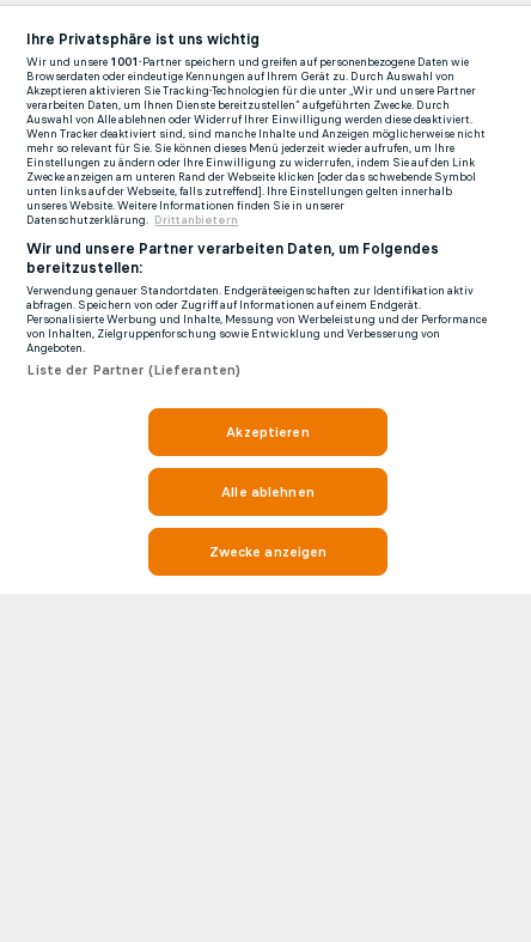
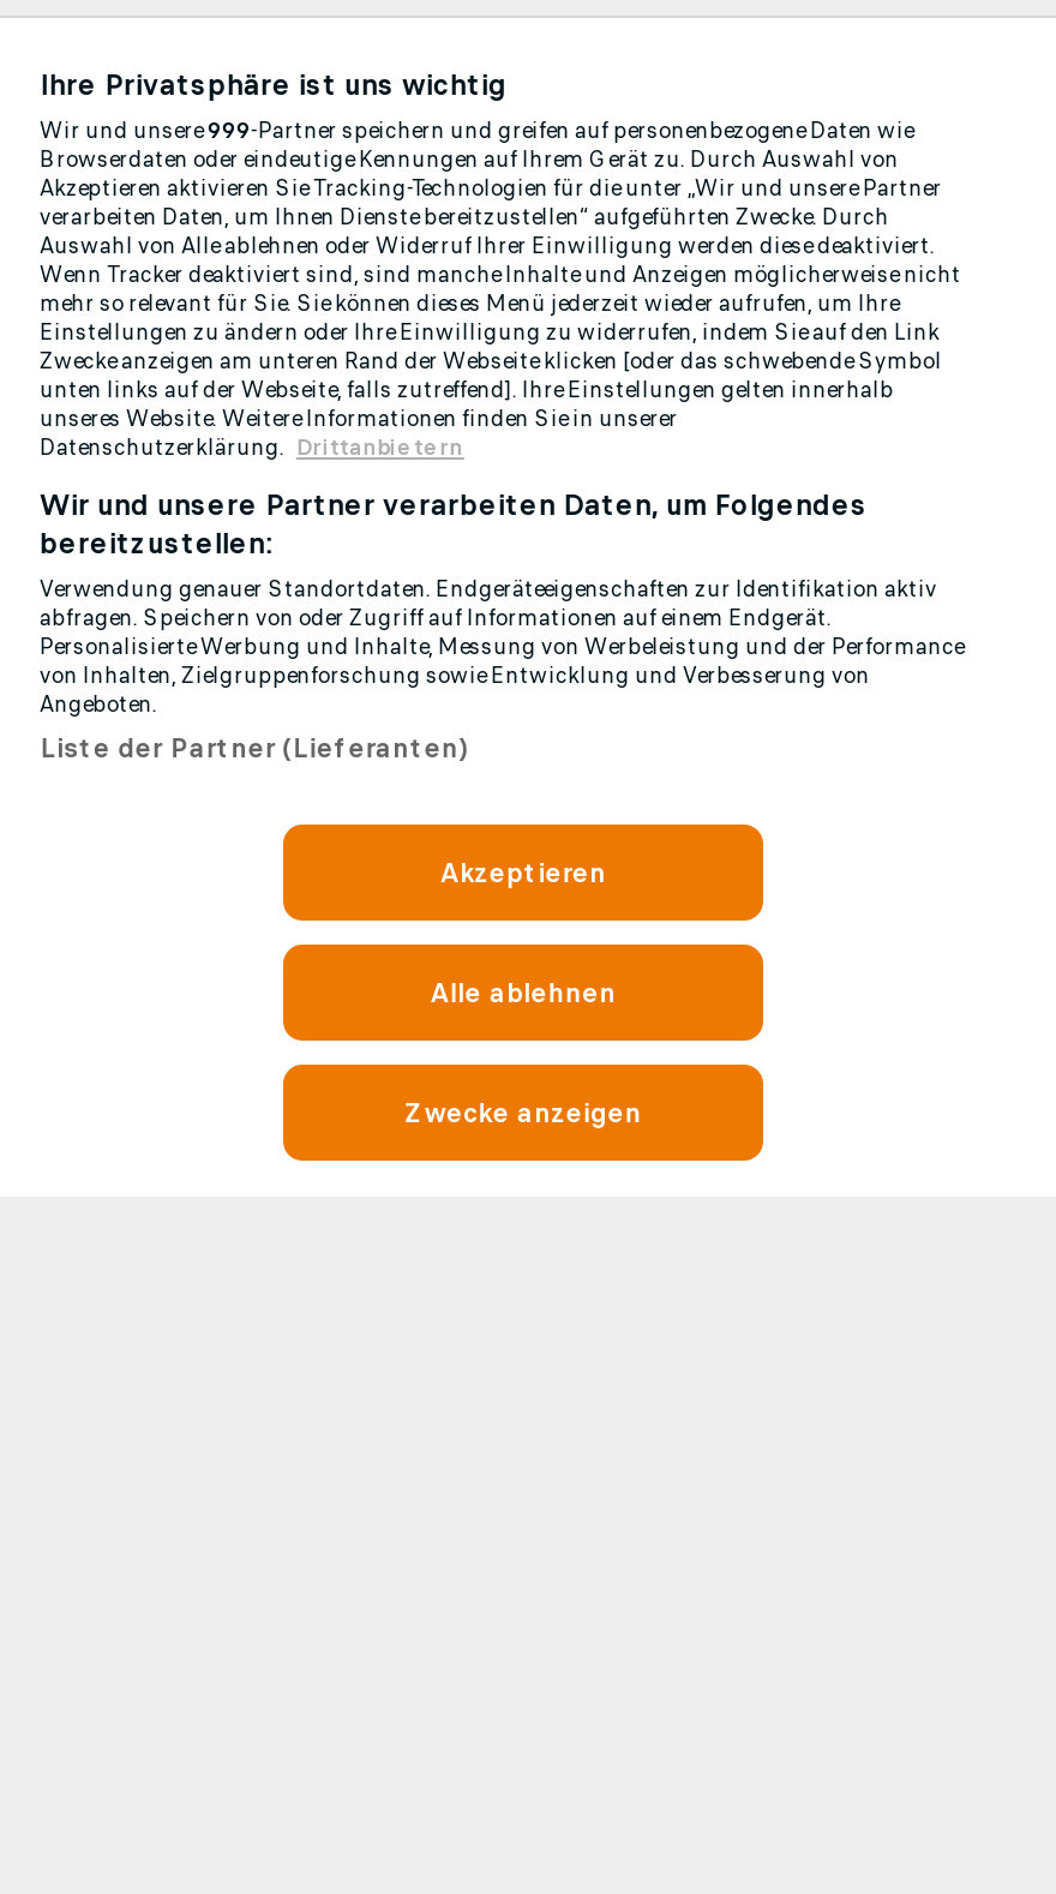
[27,55,469,69] Wir und unsere1001-Partner speichern und greifen auf personenbezogene Daten wie -> [39,116,913,145] Wir und unsere999-Partner speichern und greifen auf personenbezogene Daten wie

